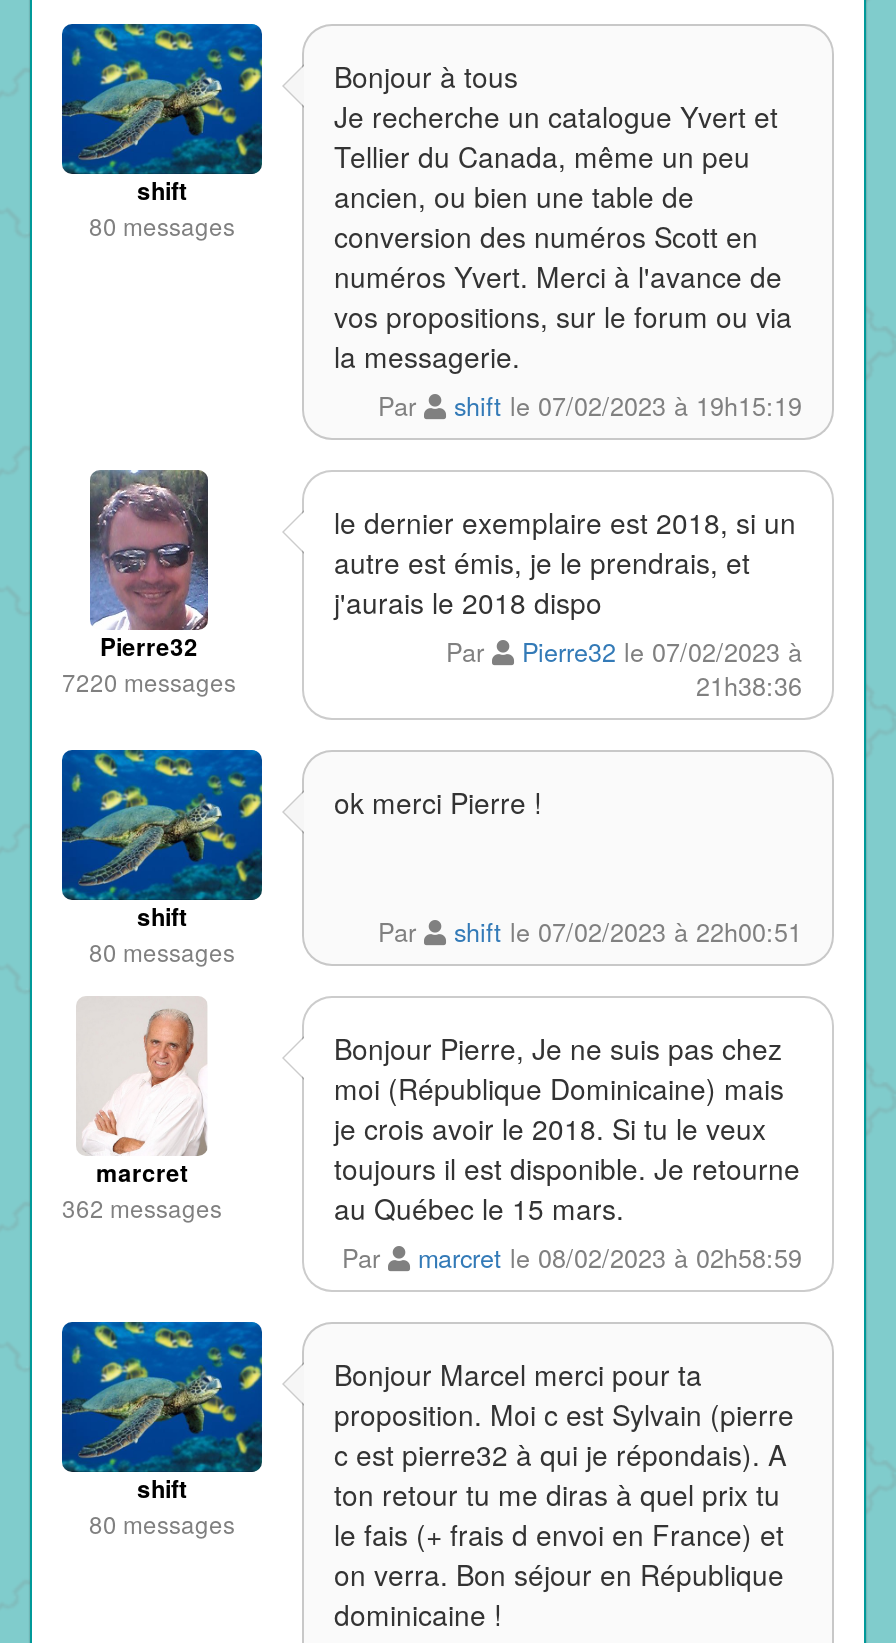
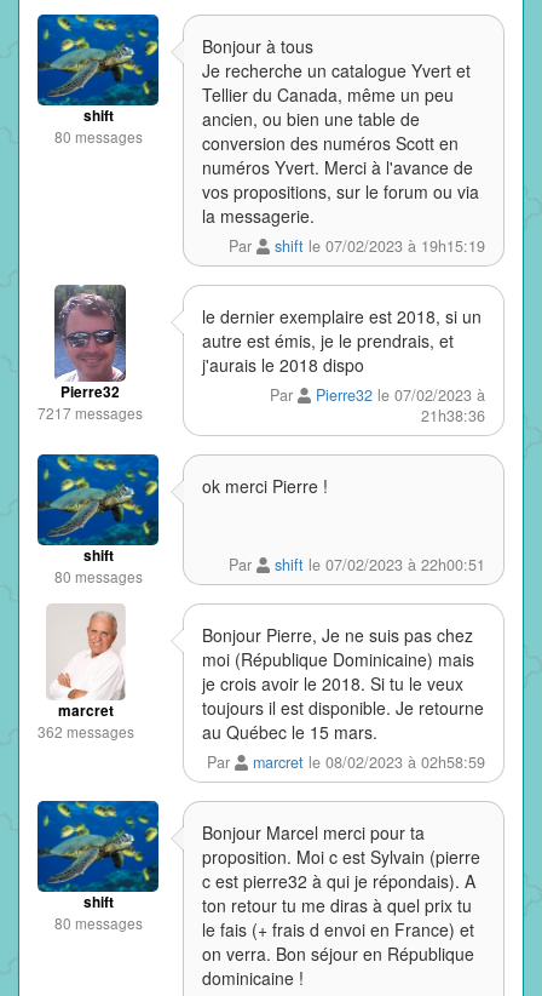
[62,664,236,698] 7220 messages -> [38,402,143,423] 7217 messages

